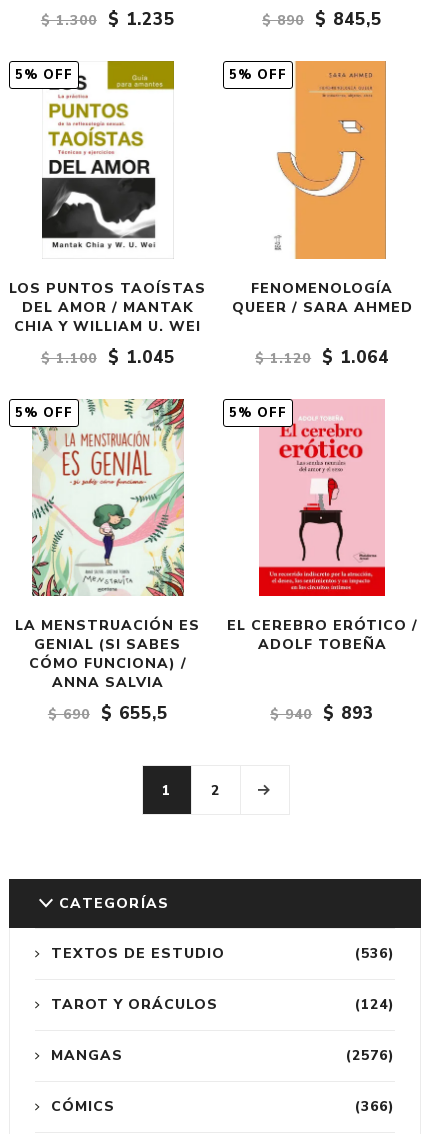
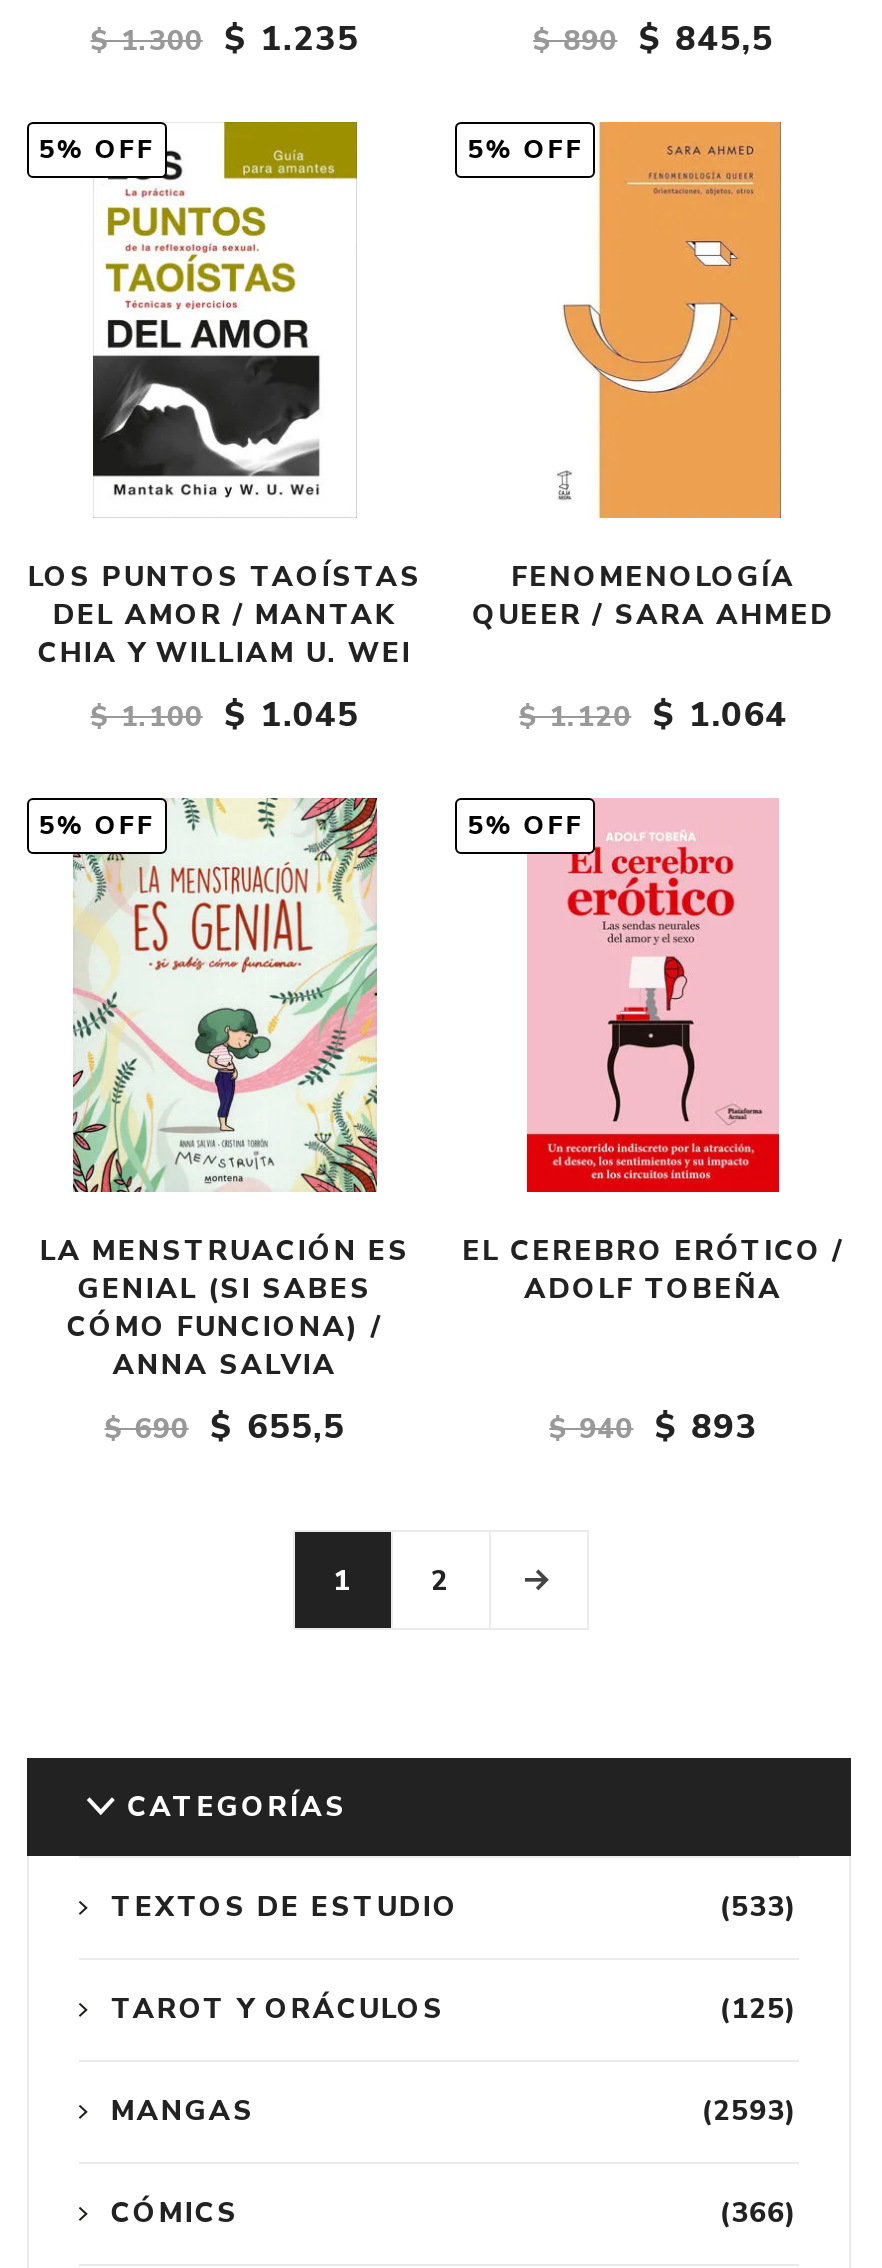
[355,943,395,962] (536) -> [719,1887,799,1925] (533)
[355,994,395,1013] (124) -> [719,1989,799,2027] (125)
[346,1045,395,1064] (2576) -> [701,2091,799,2129] (2593)

